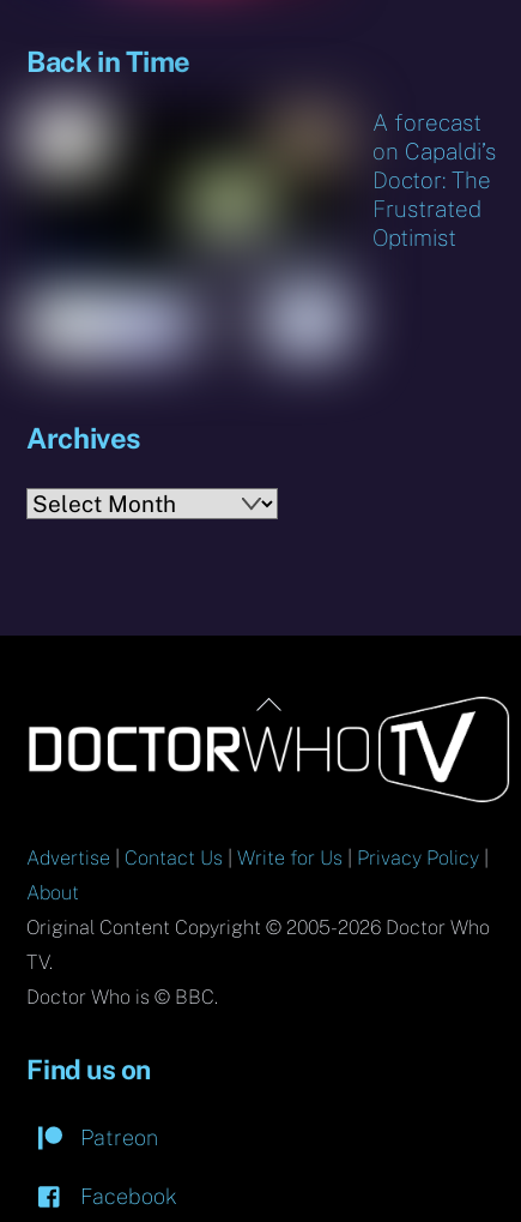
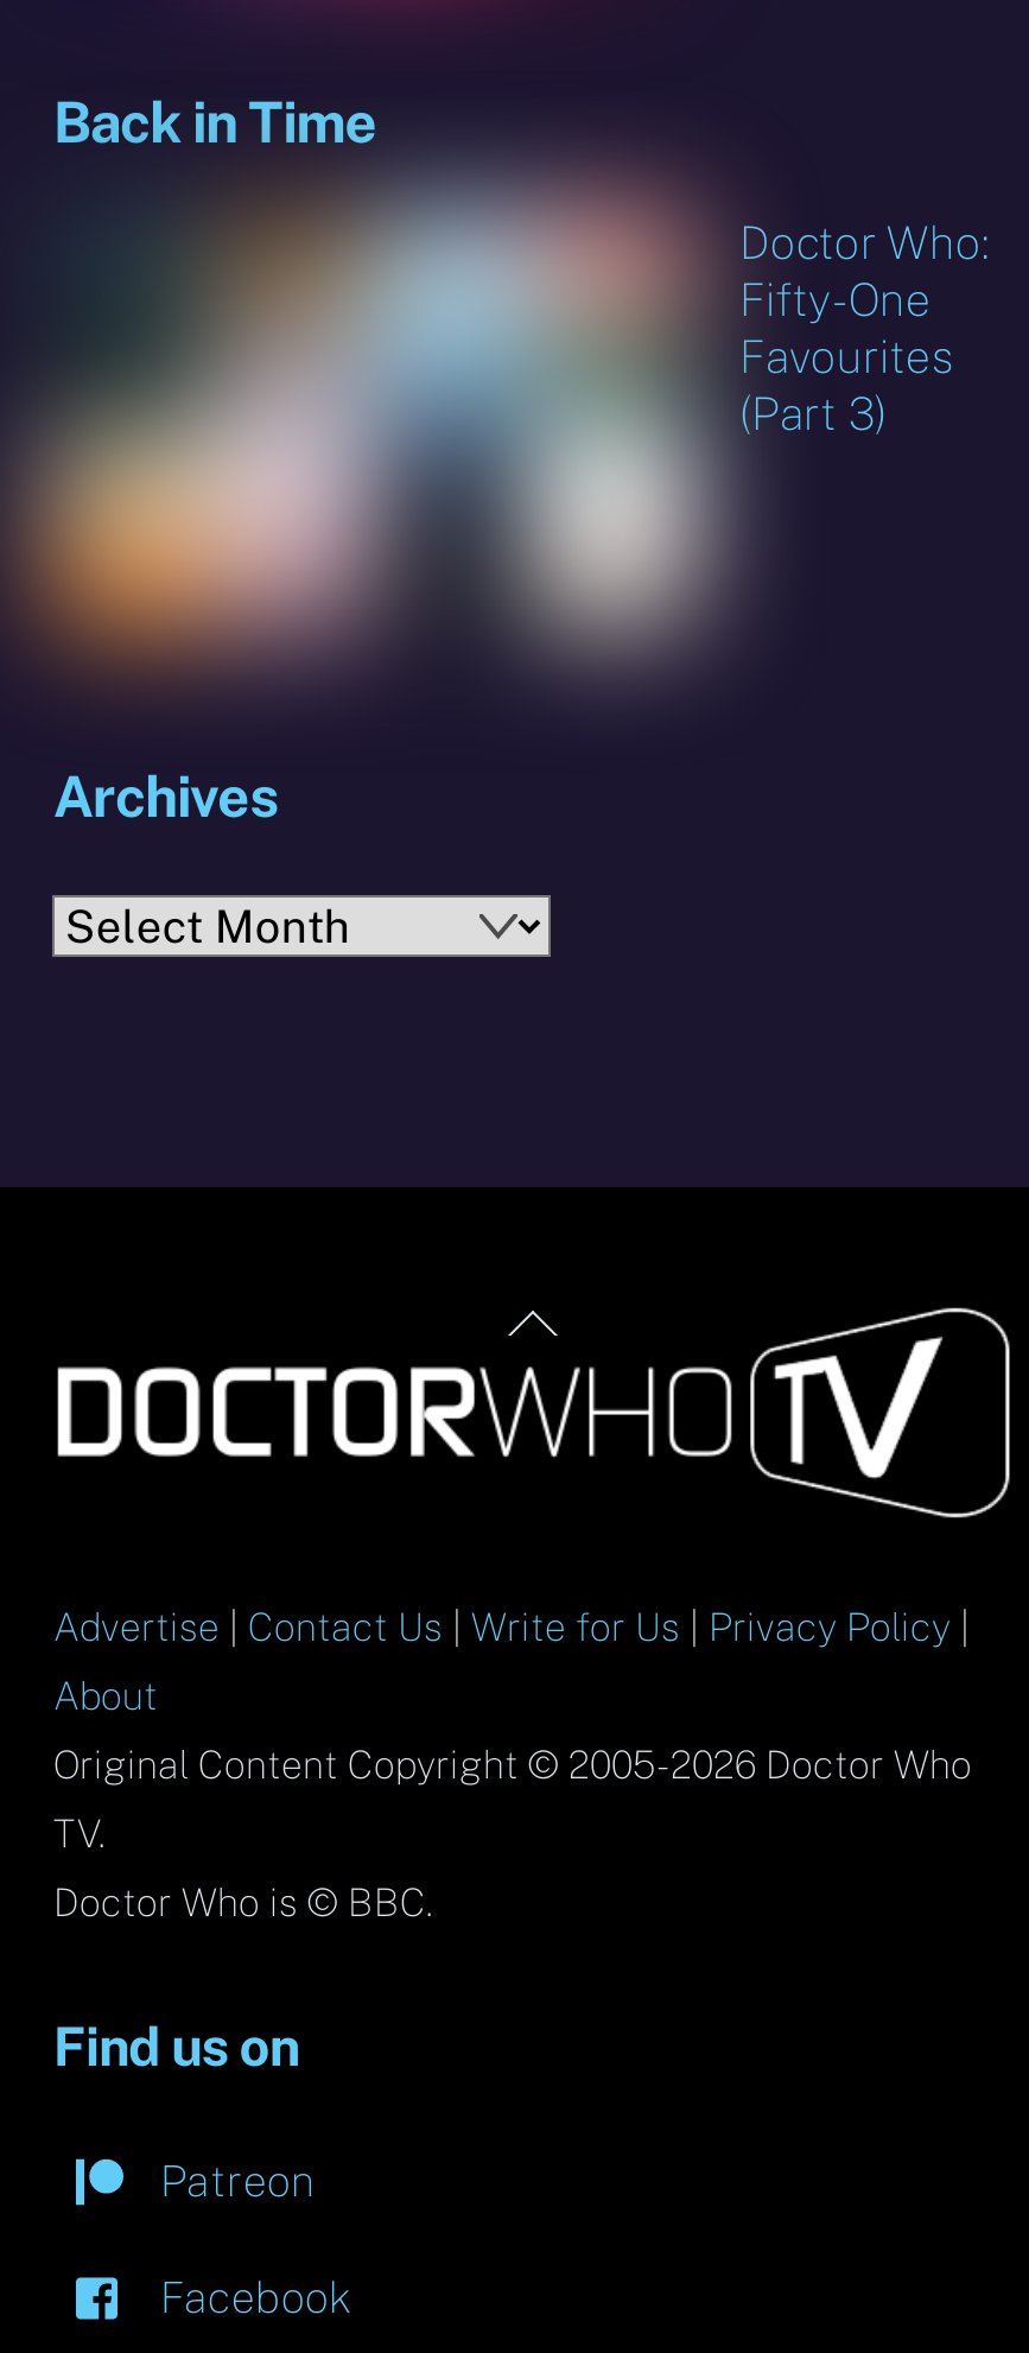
[4,83,496,383] [image] | A forecast | on Capaldi’s | Doctor: The | Frustrated | Optimist -> [12,150,988,681] [image] | Doctor Who: | Fifty-One | Favourites | (Part 3)

